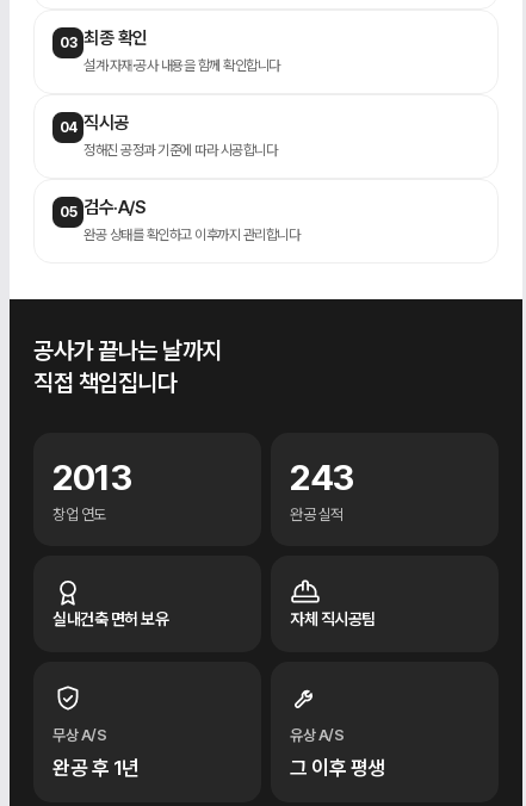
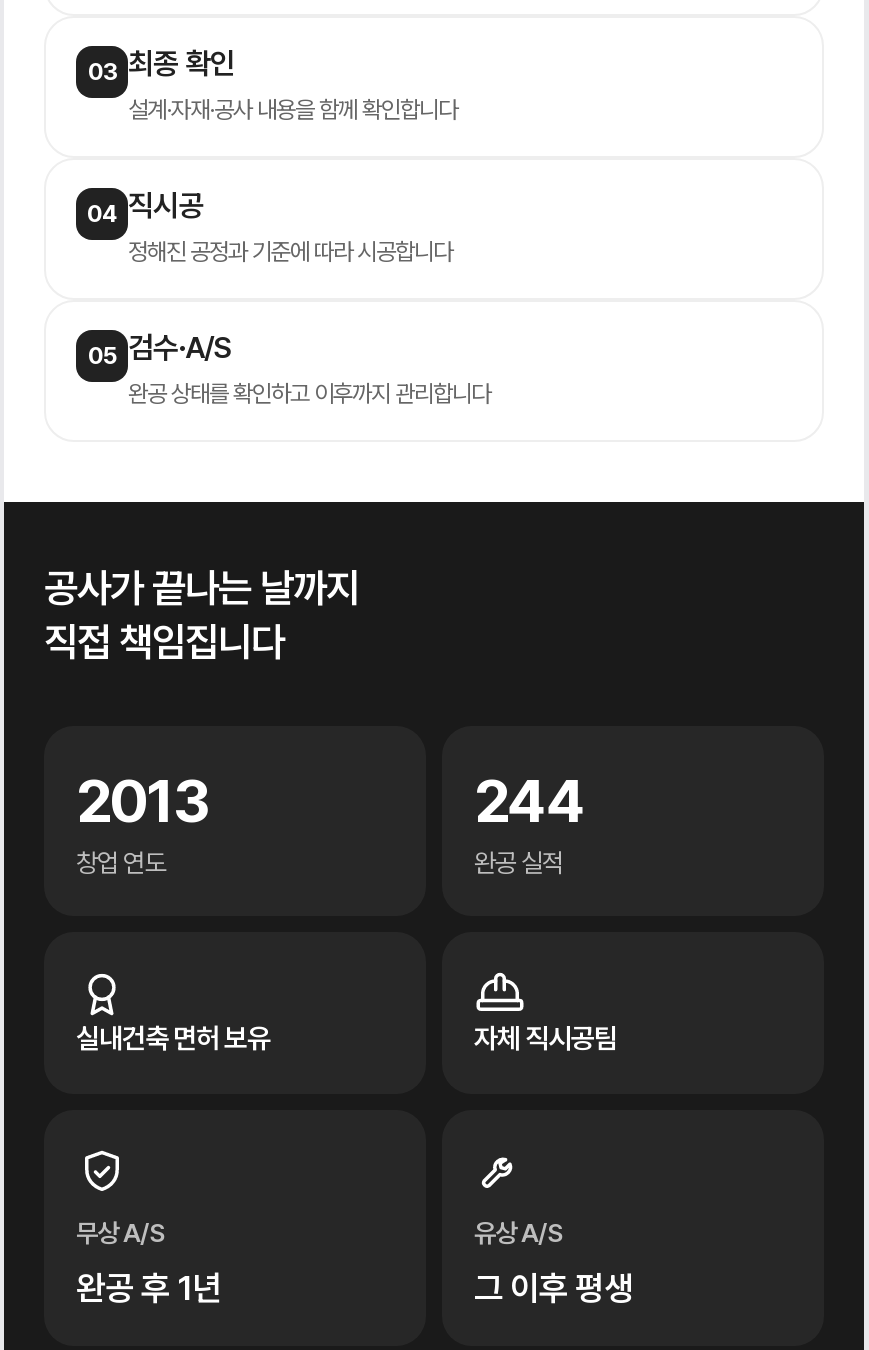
[290,456,354,499] 243 -> [474,764,585,836] 244

